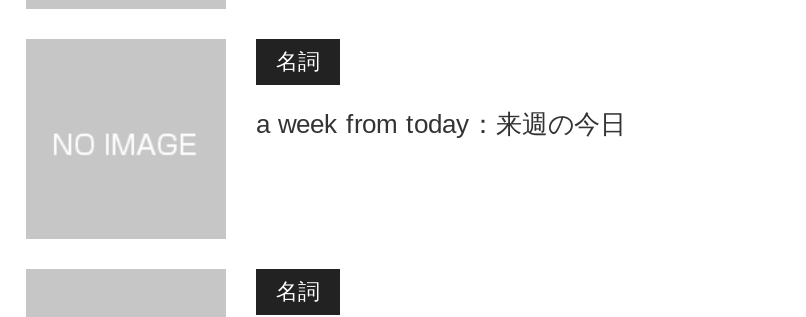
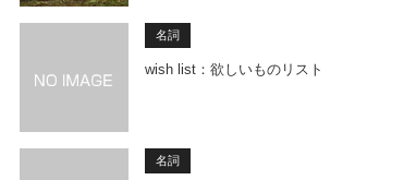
[256,109,626,139] a week from today：来週の今日 -> [145,61,323,77] wish list：欲しいものリスト

